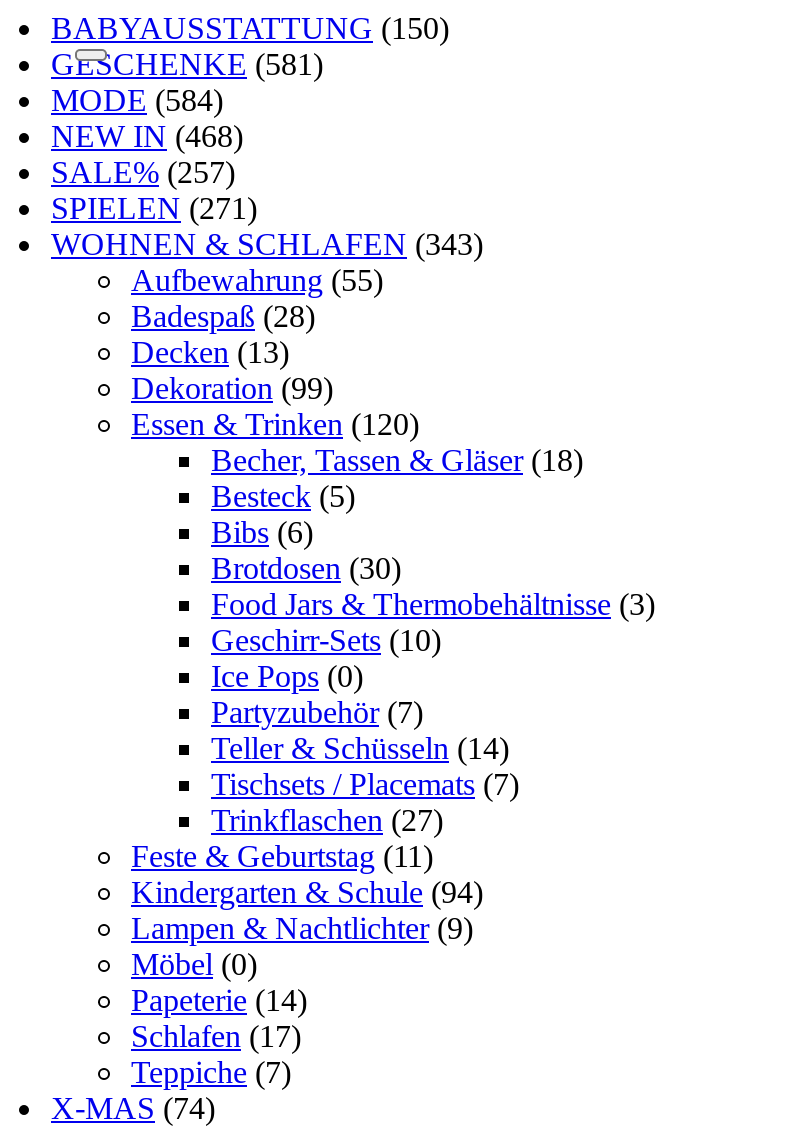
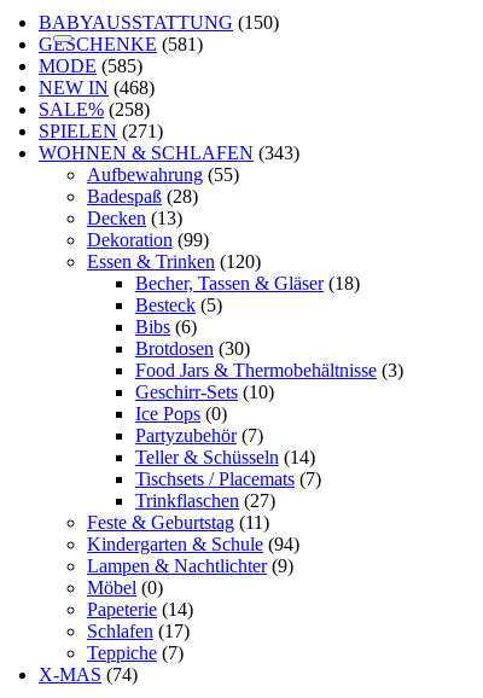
[51,84,223,118] MODE (584) -> [39,56,142,77] MODE (585)
[51,156,235,190] SALE% (257) -> [39,100,150,120] SALE% (258)

